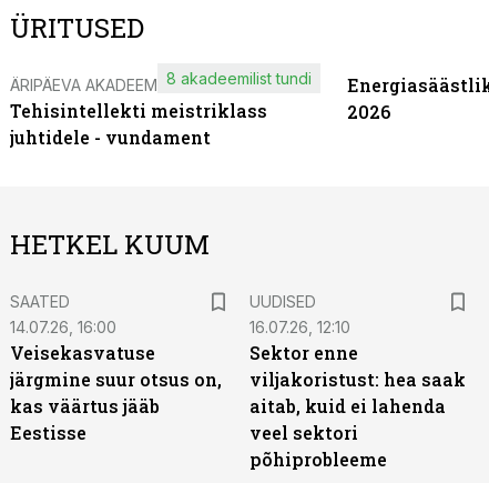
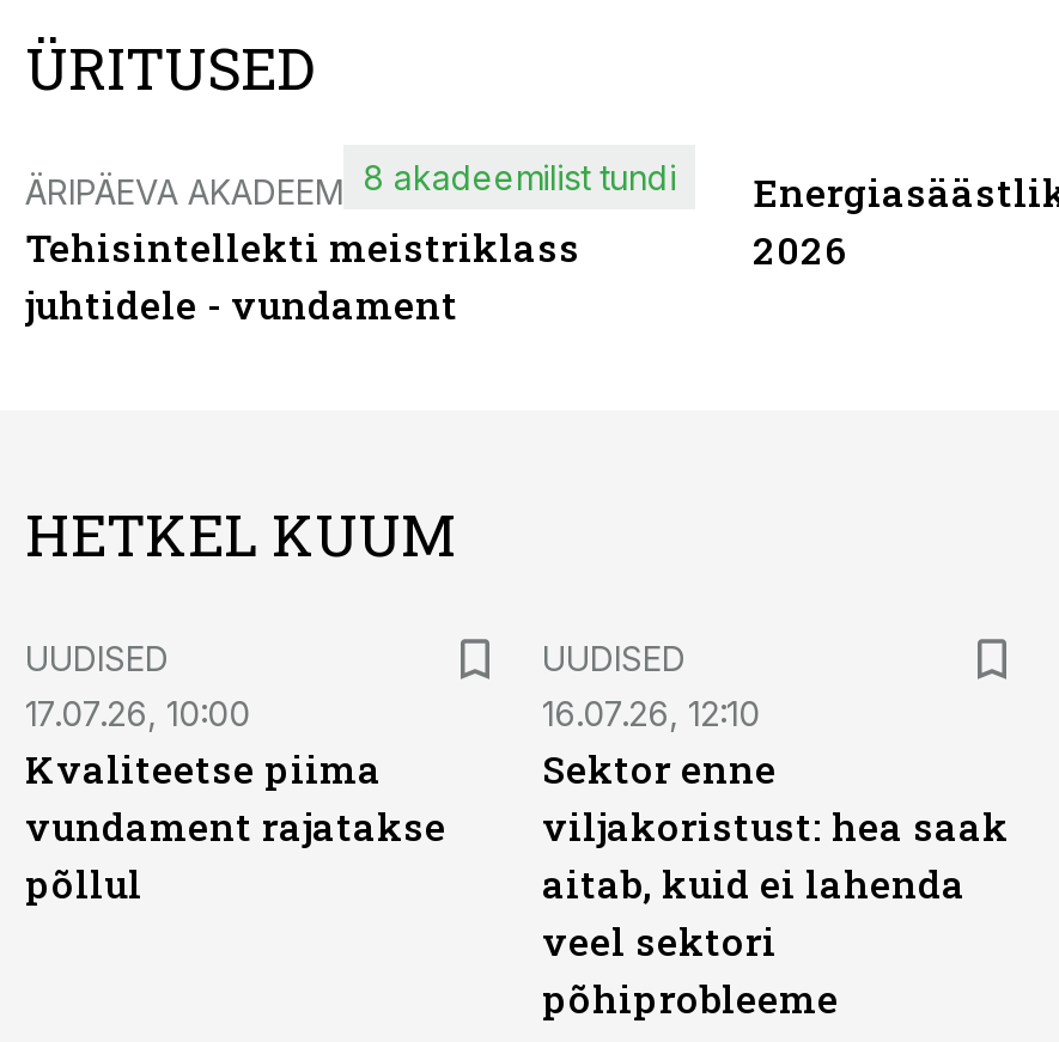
[10,292,222,444] SAATED | 14.07.26, 16:00 | Veisekasvatuse | järgmine suur otsus on, | kas väärtus jääb | Eestisse -> [25,638,446,908] UUDISED | 17.07.26, 10:00 | Kvaliteetse piima | vundament rajatakse | põllul

